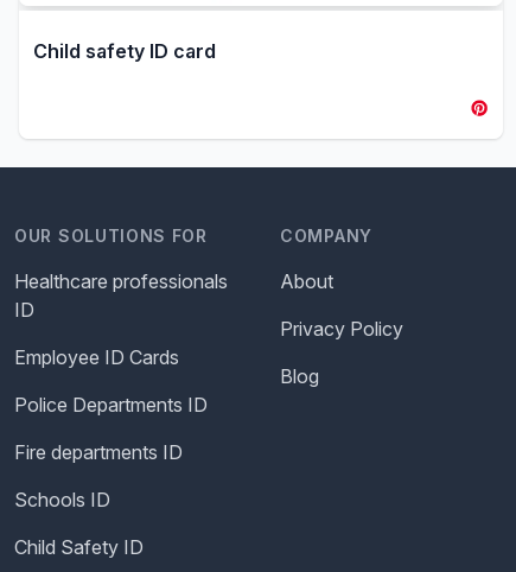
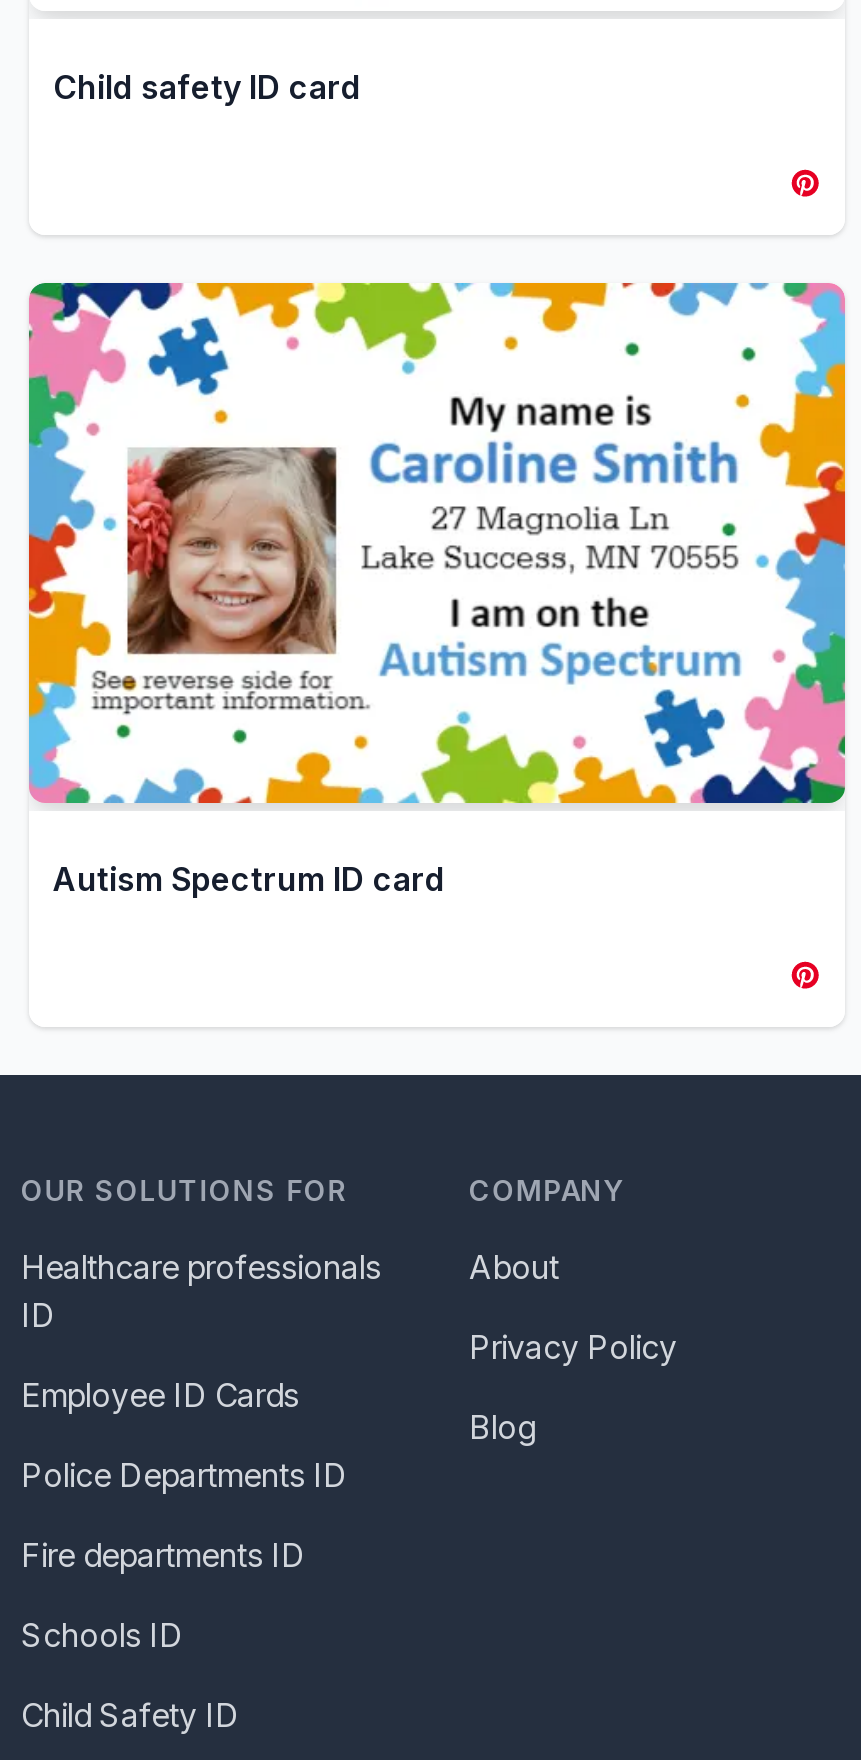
none -> [27,280,847,900] [image] | Autism Spectrum ID card

